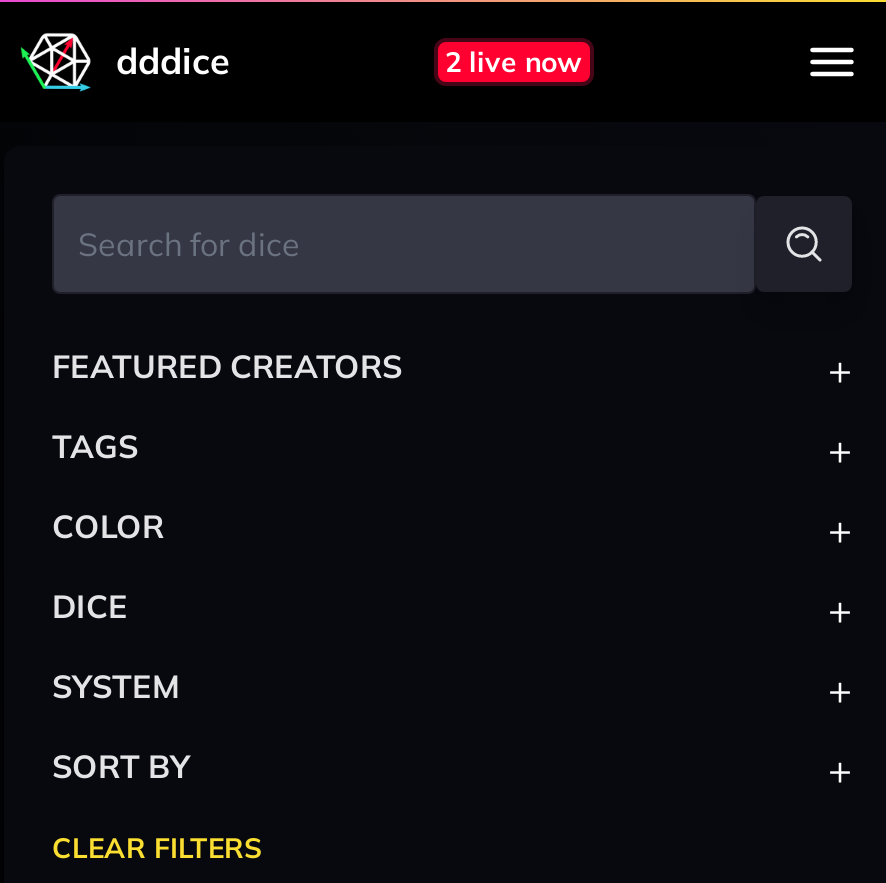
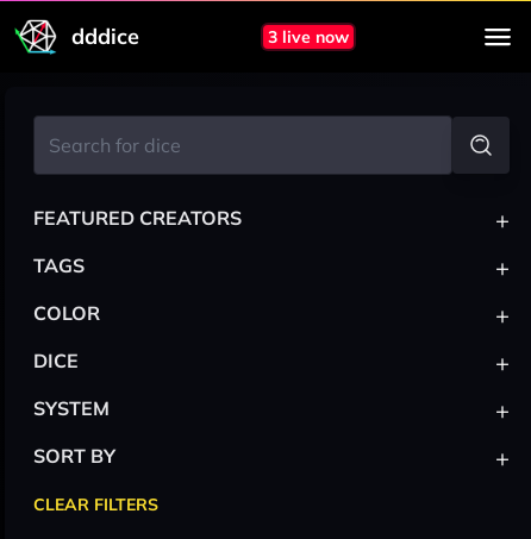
[445,44,581,80] 2 live now -> [267,26,348,48] 3 live now

